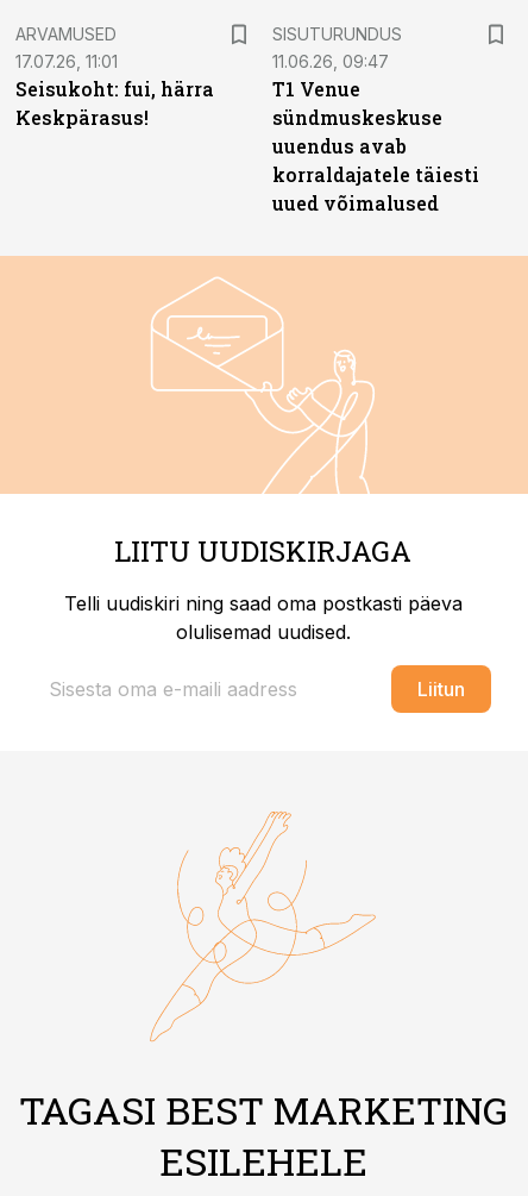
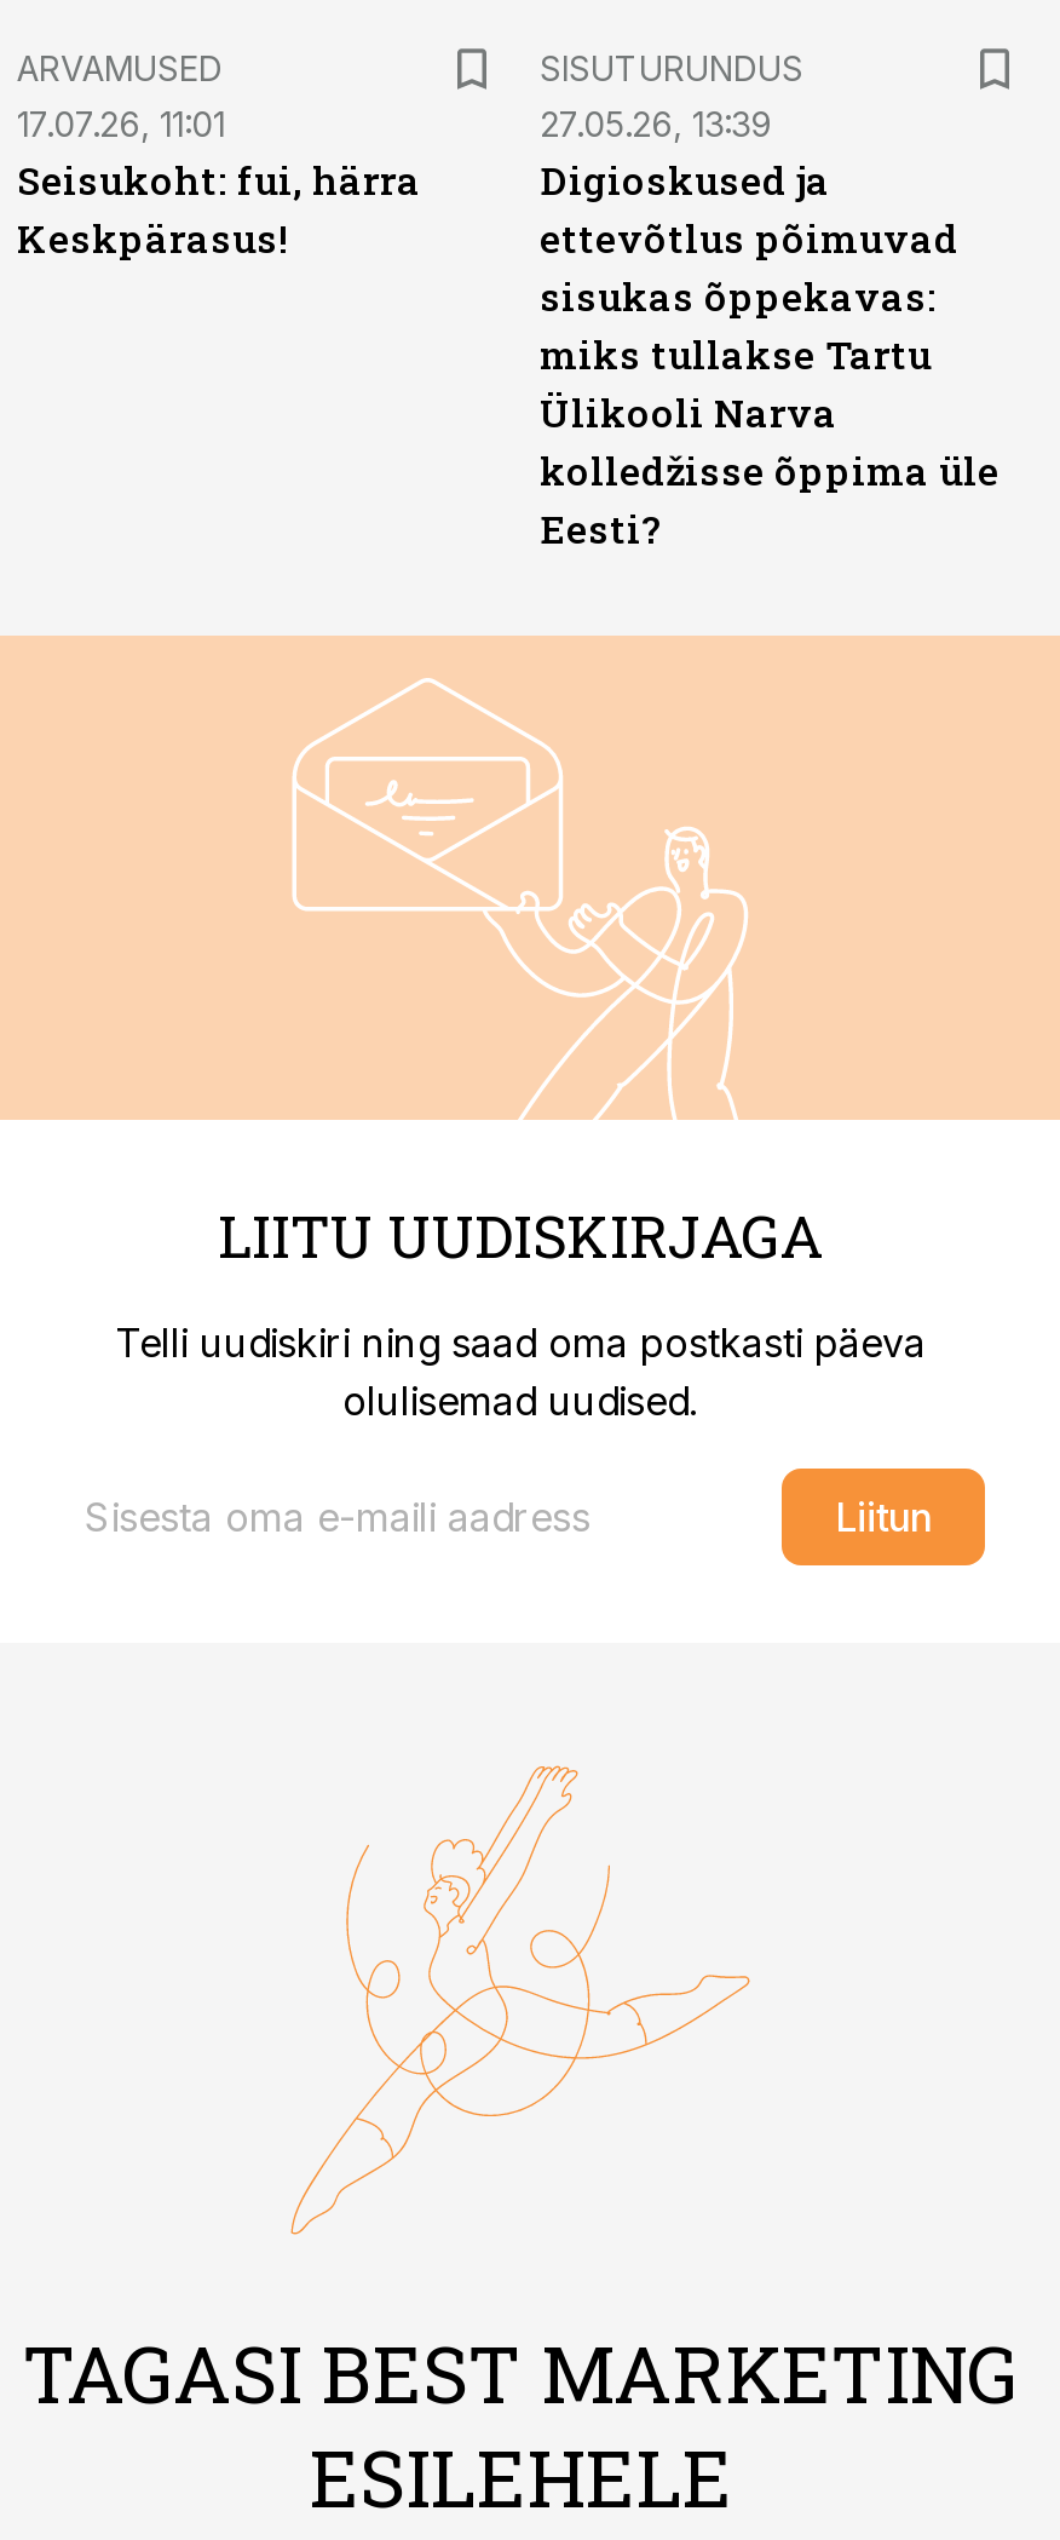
[272,51,479,215] 11.06.26, 09:47 | T1 Venue | sündmuskeskuse | uuendus avab | korraldajatele täiesti | uued võimalused -> [540,103,999,553] 27.05.26, 13:39 | Digioskused ja | ettevõtlus põimuvad | sisukas õppekavas: | miks tullakse Tartu | Ülikooli Narva | kolledžisse õppima üle | Eesti?

